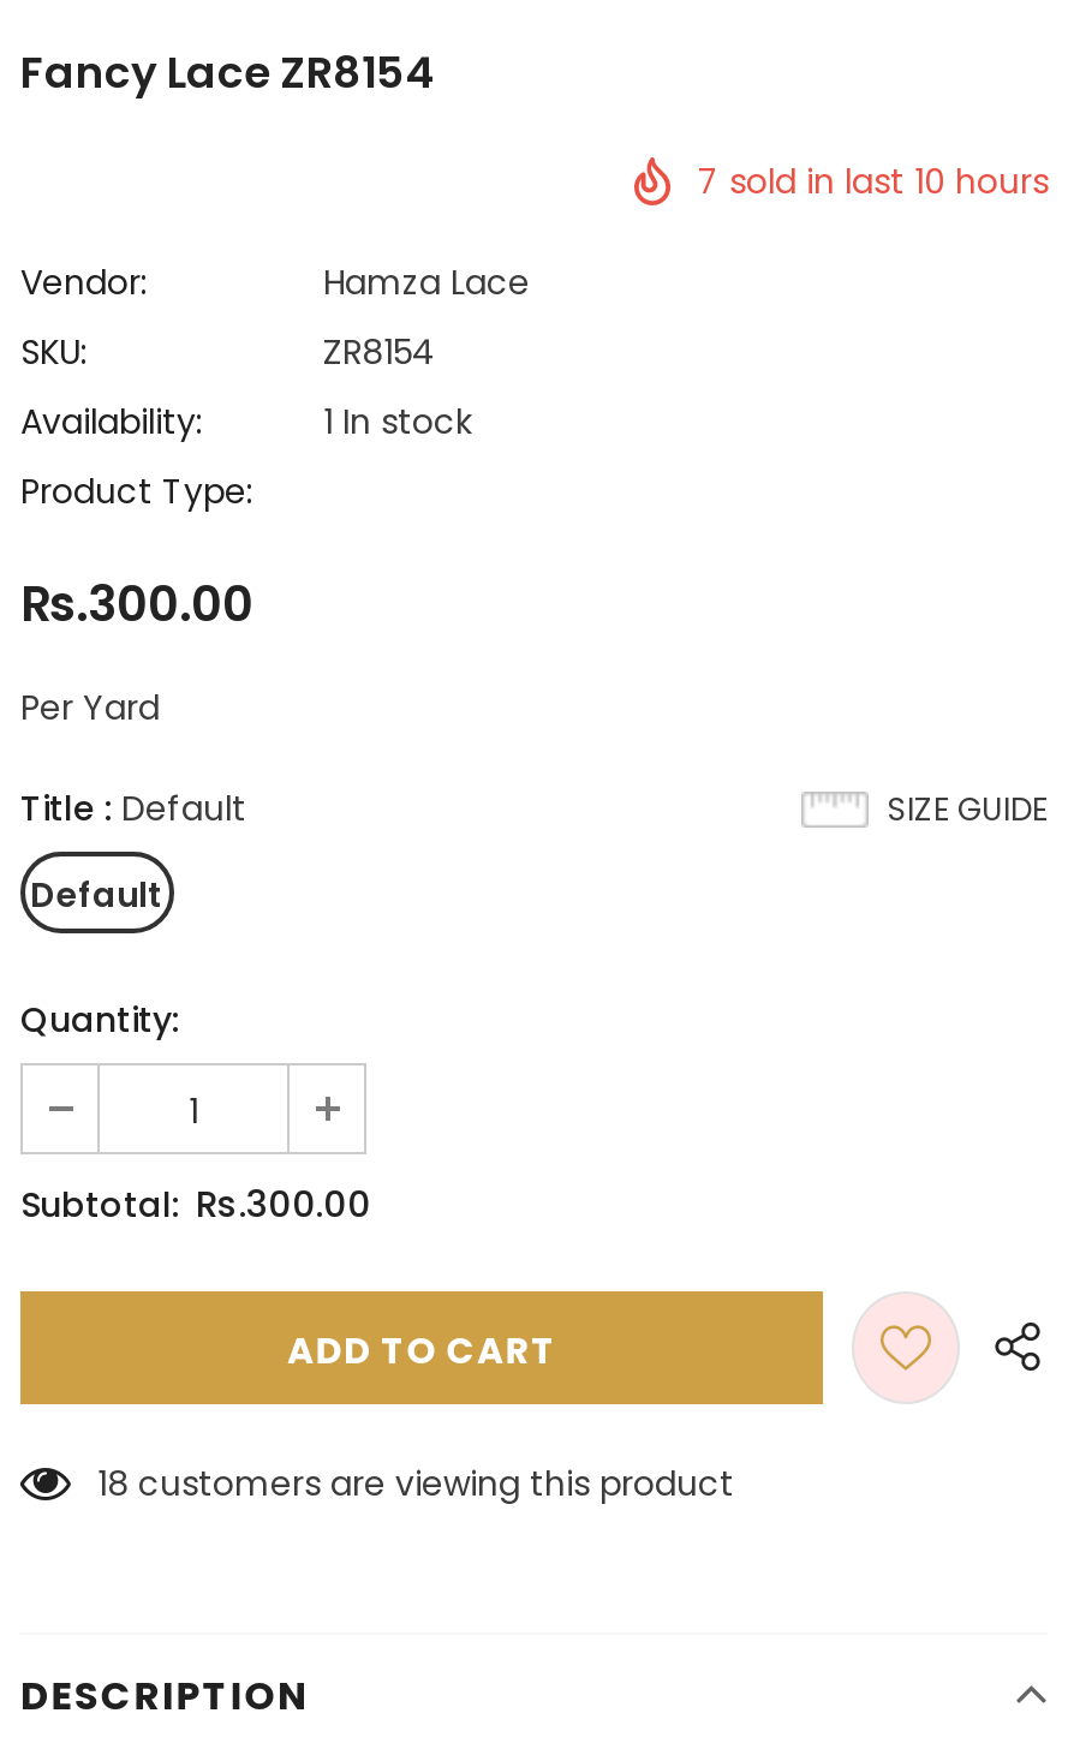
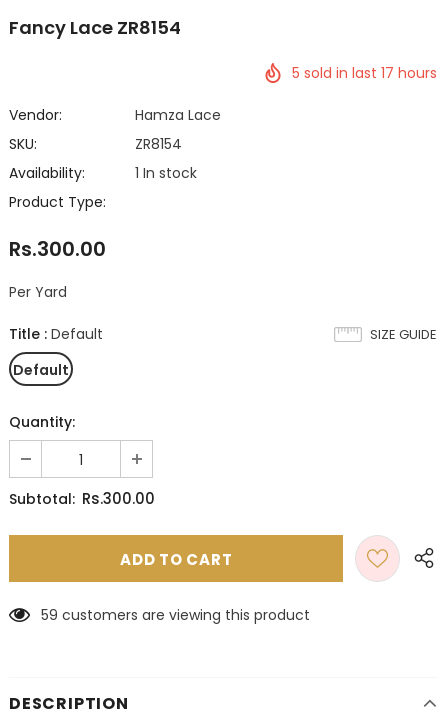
[698,157,1049,205] 7 sold in last 10 hours -> [292,63,437,83] 5 sold in last 17 hours
[97,1460,734,1509] 18 customers are viewing this product -> [41,605,310,625] 59 customers are viewing this product

